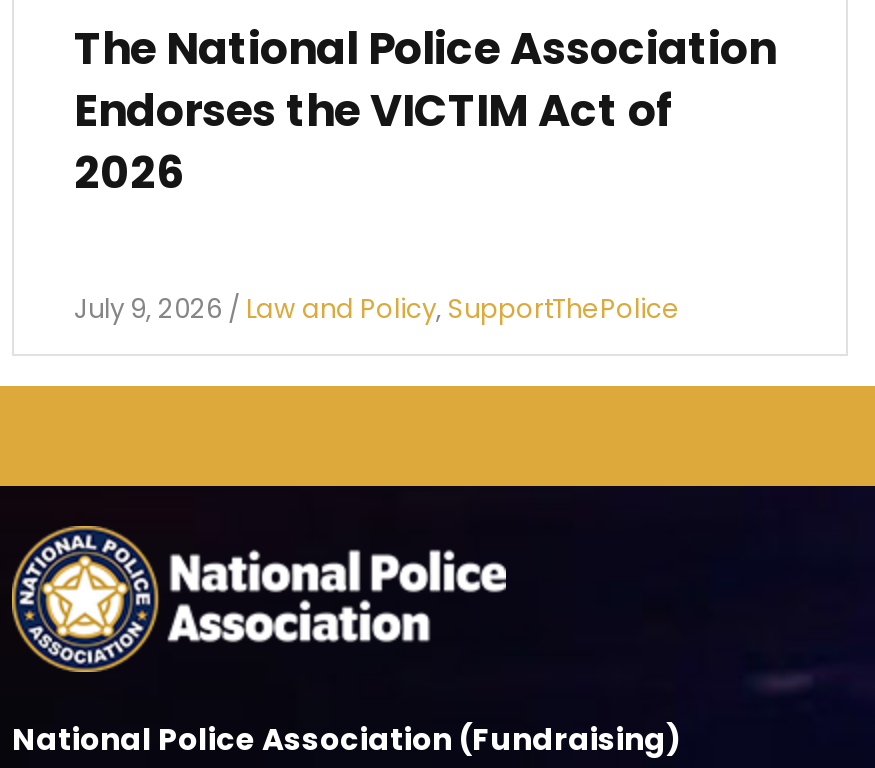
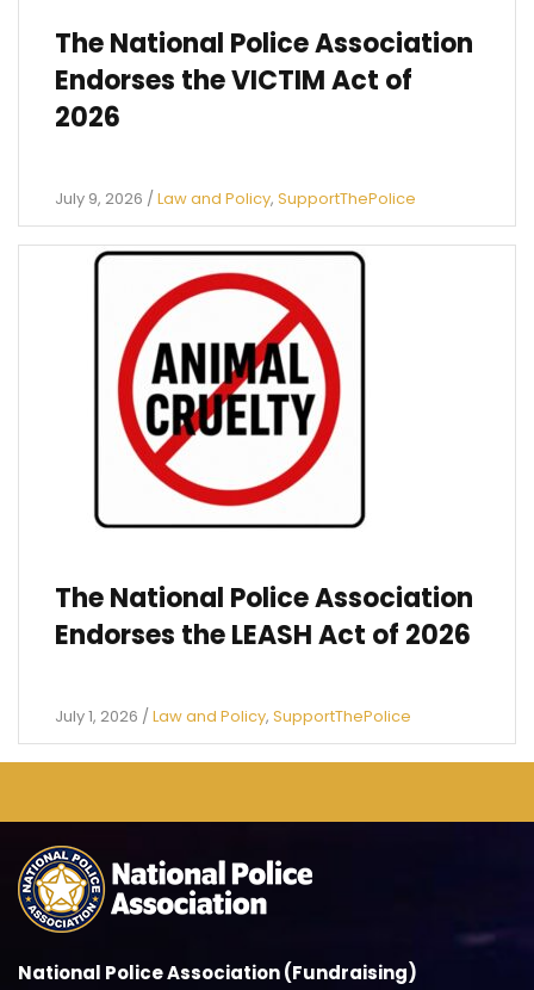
none -> [55,580,473,728] The National Police Association | Endorses the LEASH Act of 2026 | July 1, 2026 / Law and Policy, SupportThePolice
none -> [93,249,367,530] [image]

